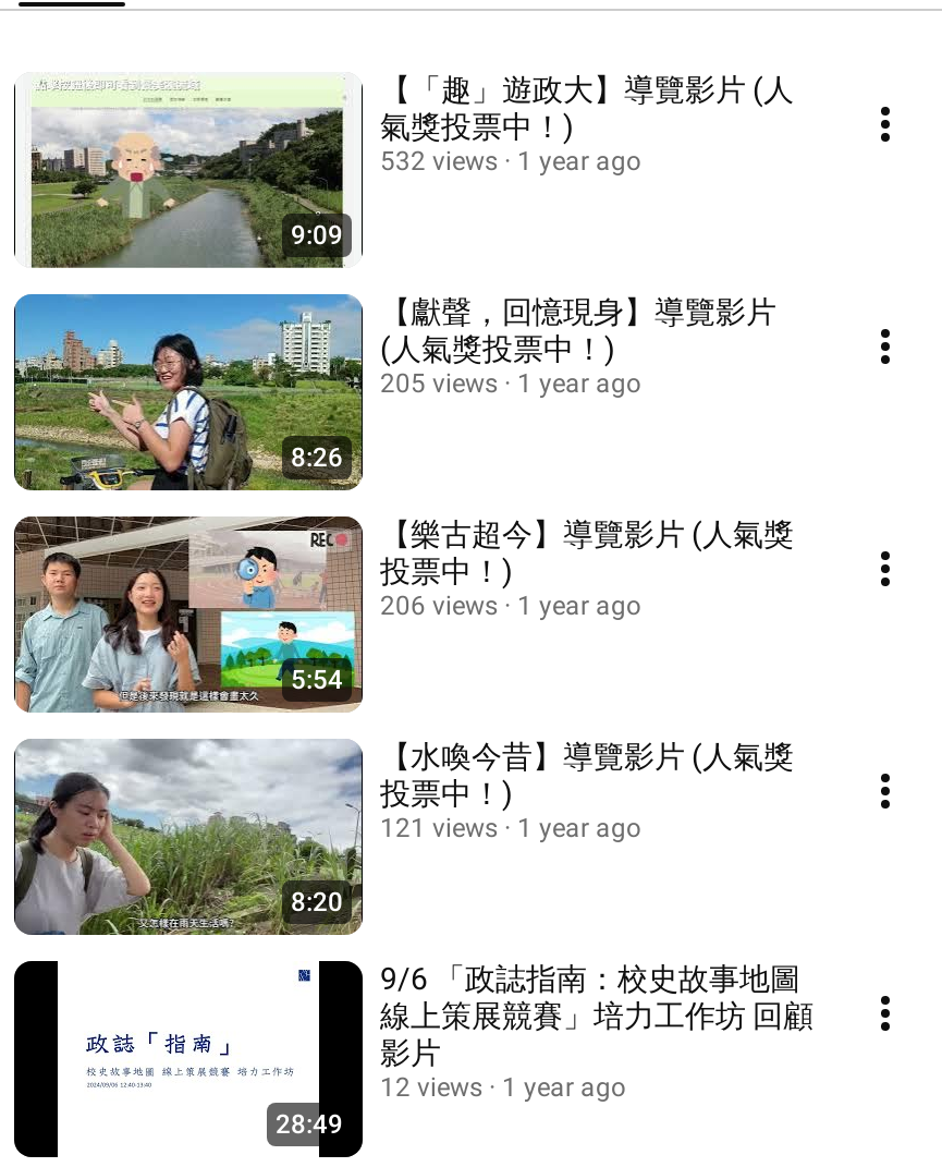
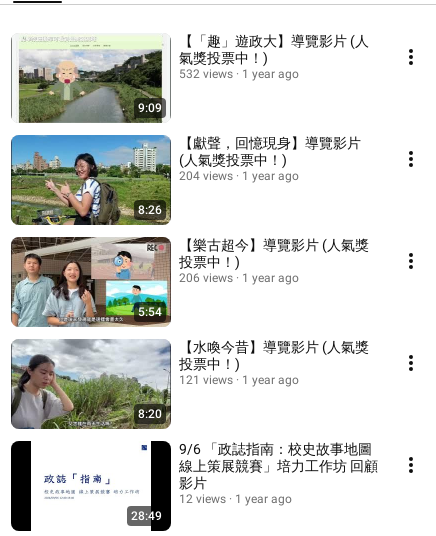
[380,368,641,399] 205 views 1 year ago -> [179,169,299,183] 204 views 1 year ago

